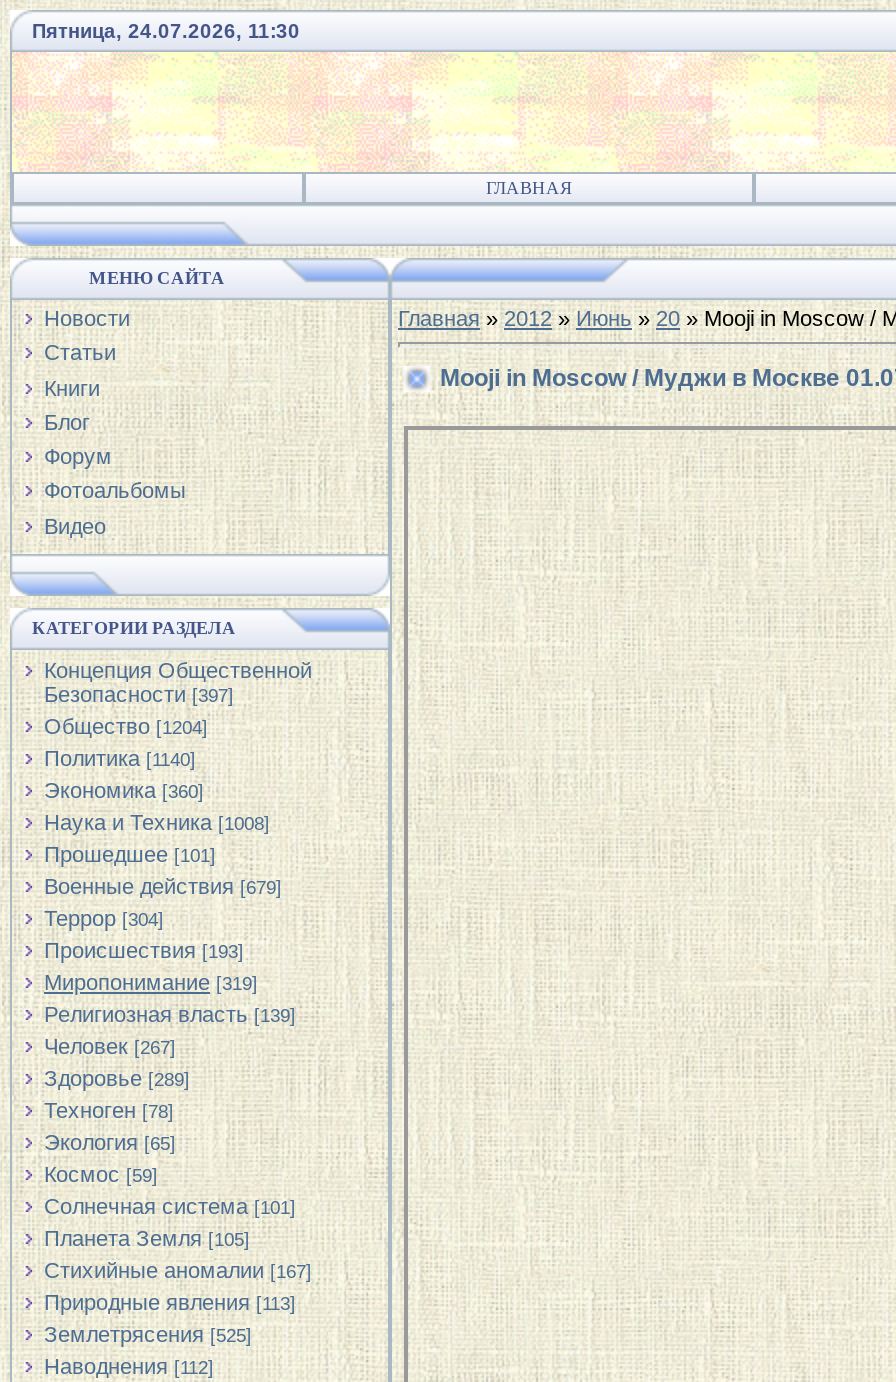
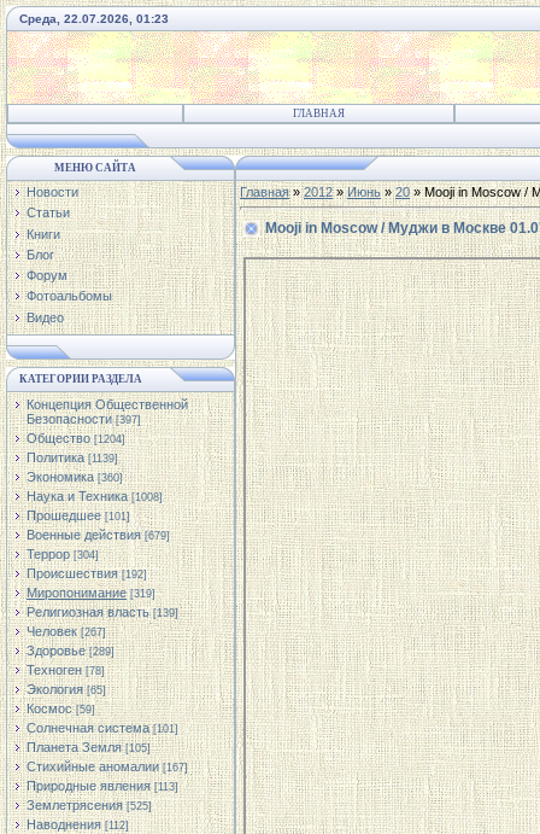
[32,20,300,42] Пятница, 24.07.2026, 11:30 -> [19,12,169,25] Среда, 22.07.2026, 01:23
[44,746,196,770] Политика [1140] -> [27,450,118,465] Политика [1139]
[44,938,244,962] Происшествия [193] -> [27,566,147,581] Происшествия [192]

